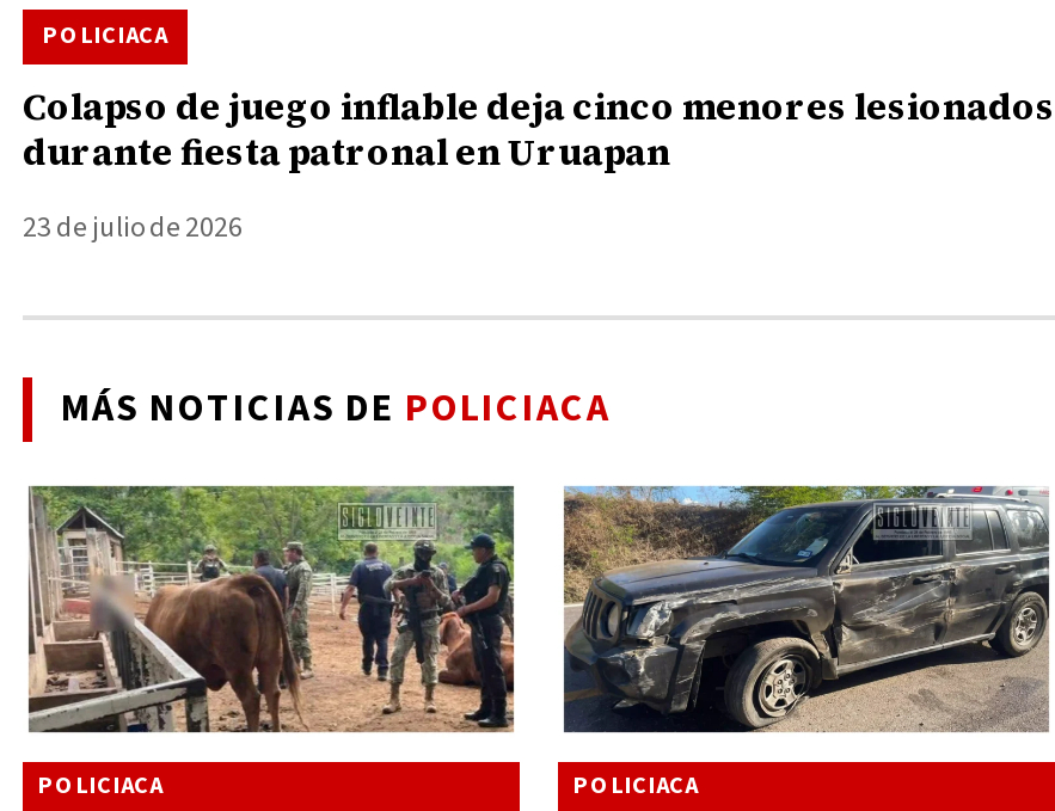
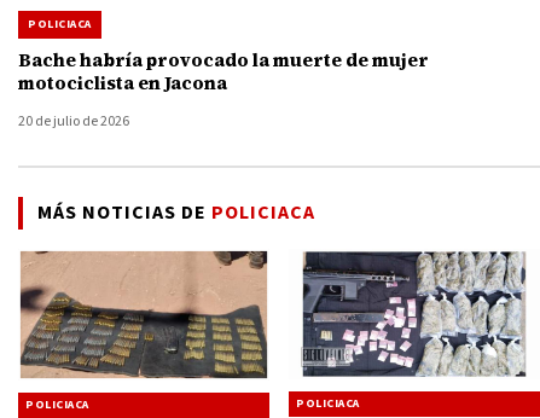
[23,80,1055,176] Colapso de juego inflable deja cinco menores lesionados | durante fiesta patronal en Uruapan -> [18,47,429,95] Bache habría provocado la muerte de mujer | motociclista en Jacona
[23,207,243,247] 23 de julio de 2026 -> [18,111,129,132] 20 de julio de 2026
[27,484,515,735] [image] -> [21,250,268,379] [image]
[560,484,1048,735] [image] -> [291,250,536,377] [image]

